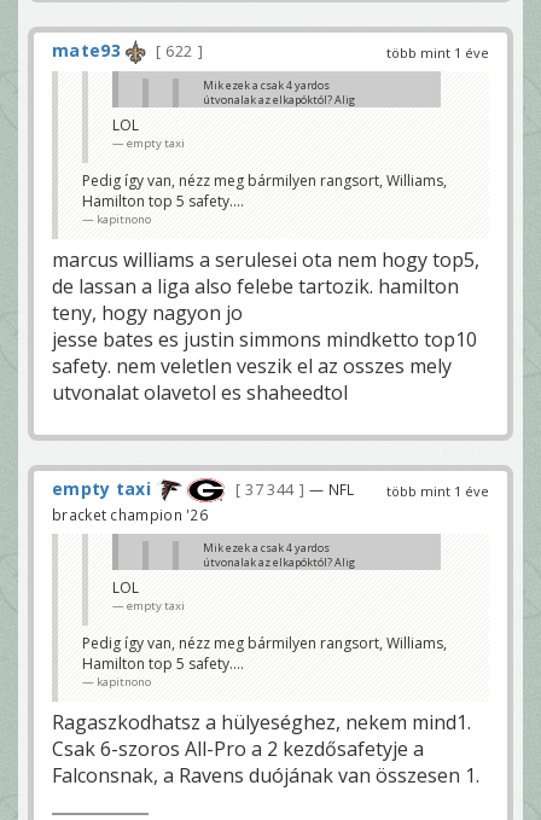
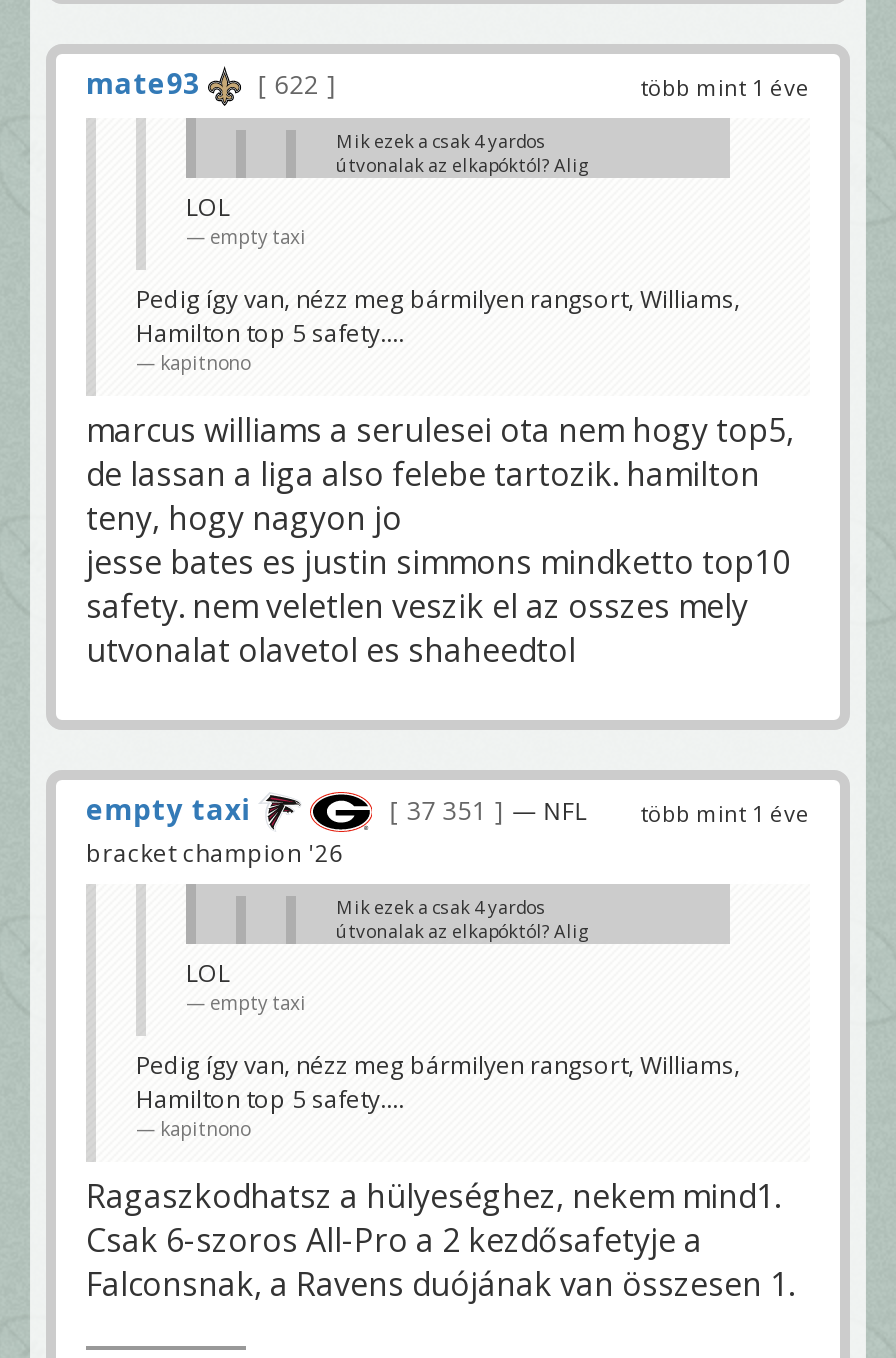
[242,479,489,500] 37 344 — NFL több mint 1 éve -> [400,794,810,828] 37 351 — NFL több mint 1 éve

